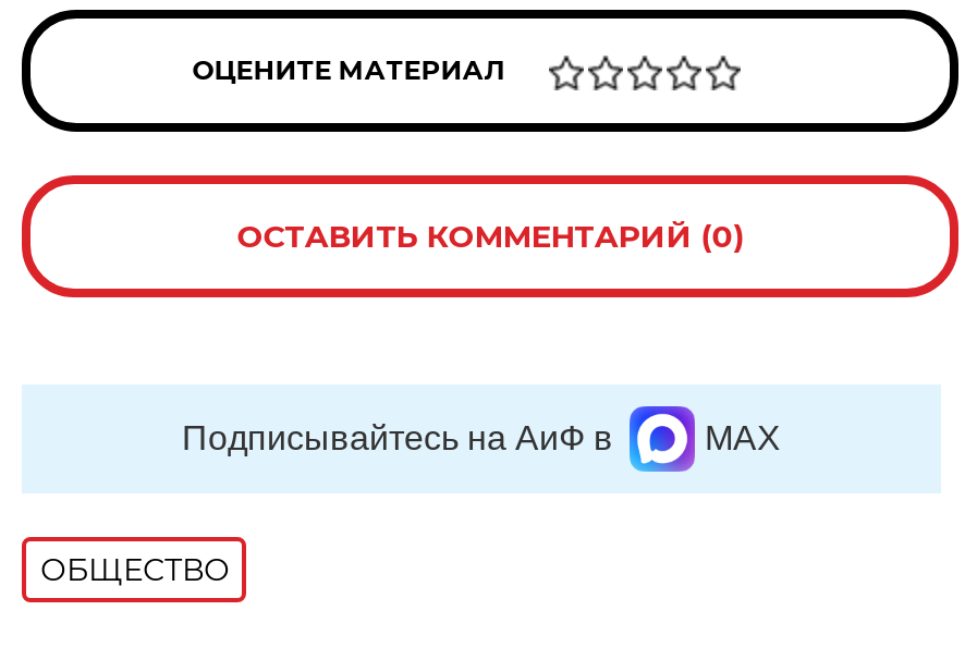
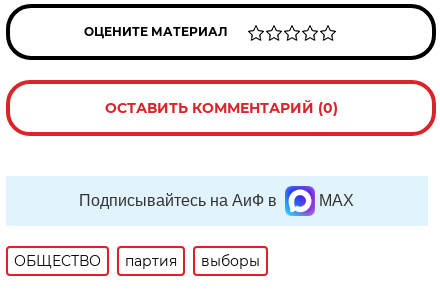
none -> [125,252,260,270] партия | выборы

